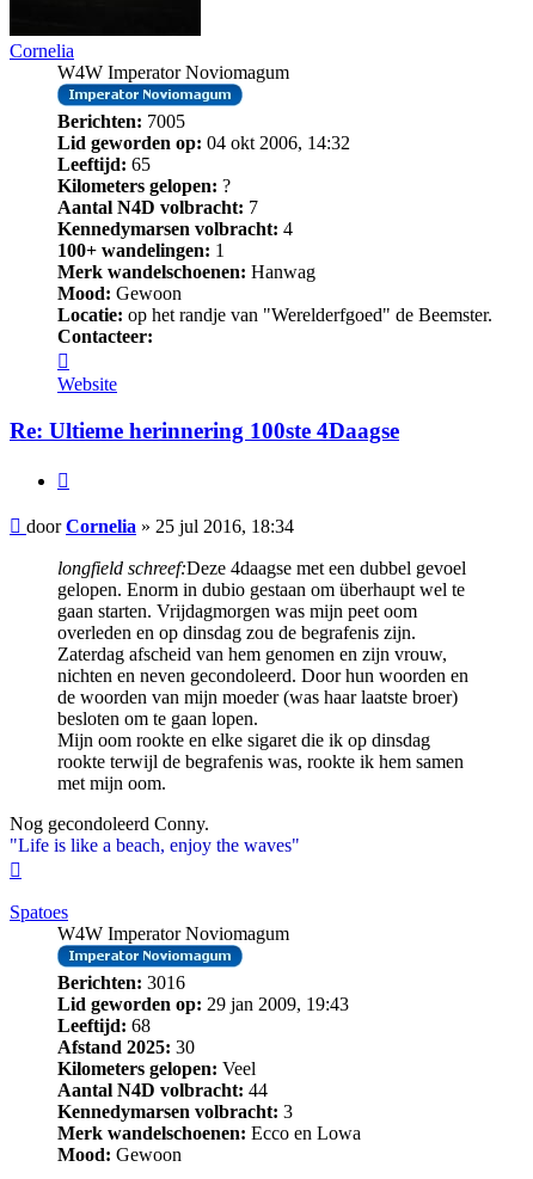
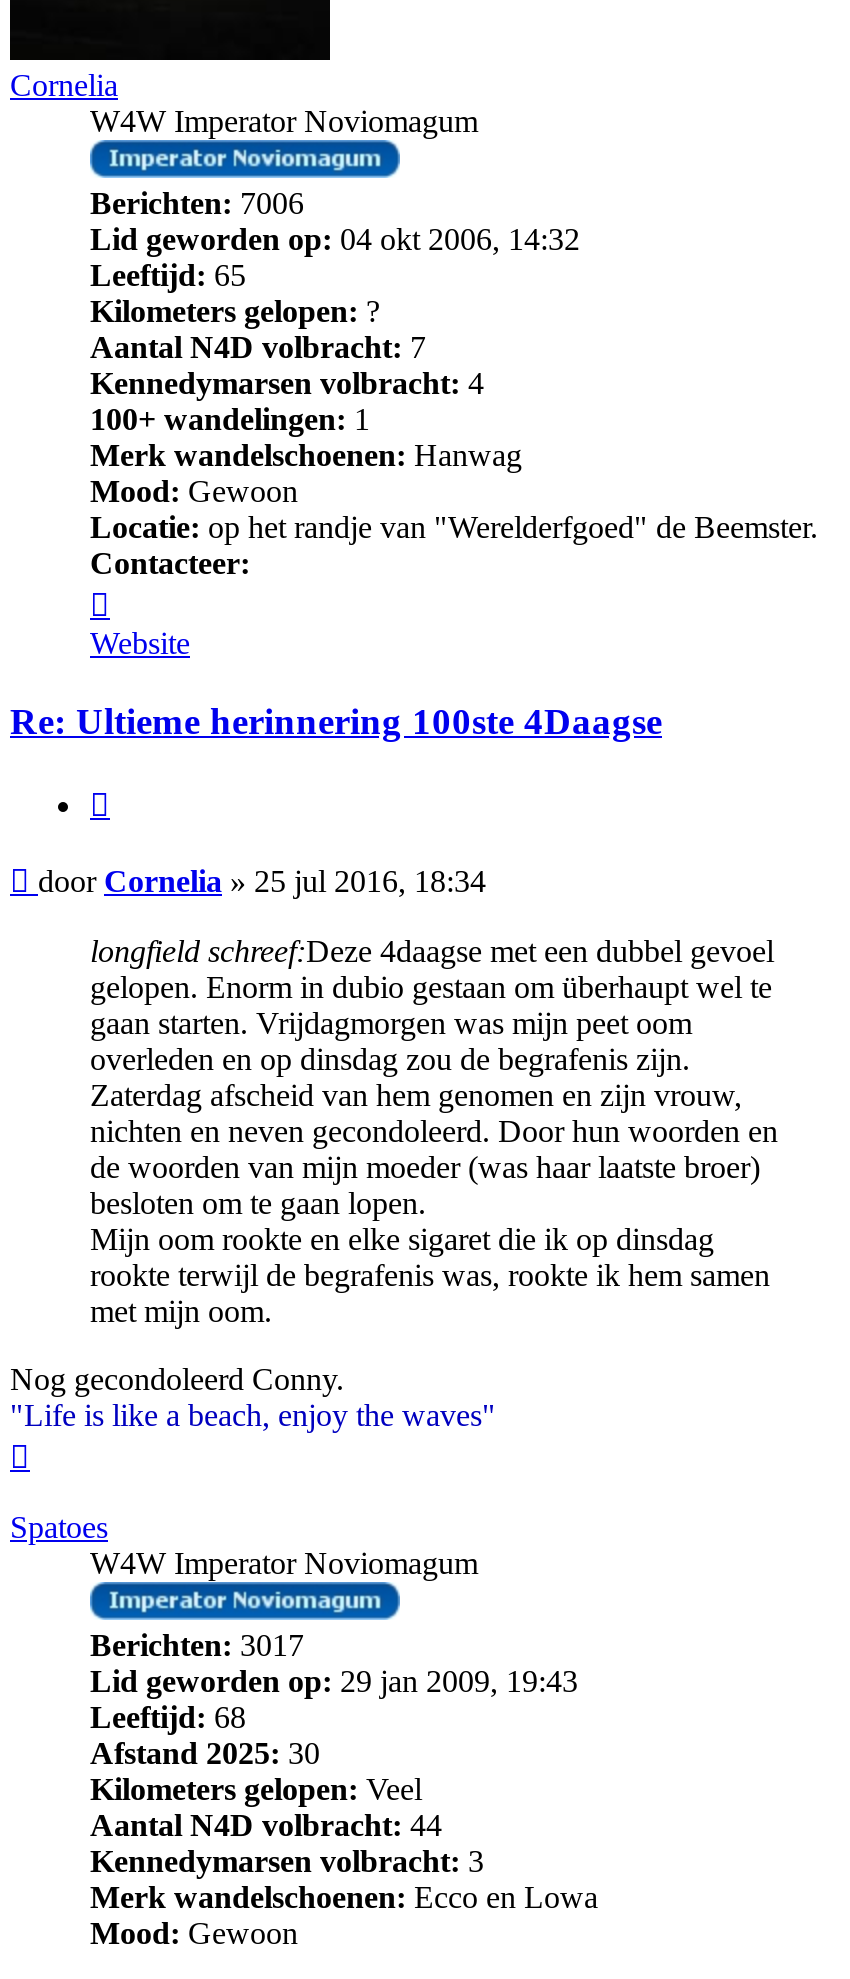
[57,111,185,132] Berichten: 7005 -> [90,186,304,220] Berichten: 7006
[57,972,185,992] Berichten: 3016 -> [90,1627,304,1661] Berichten: 3017

